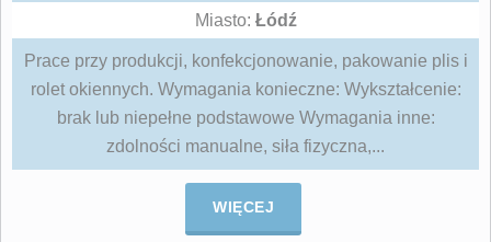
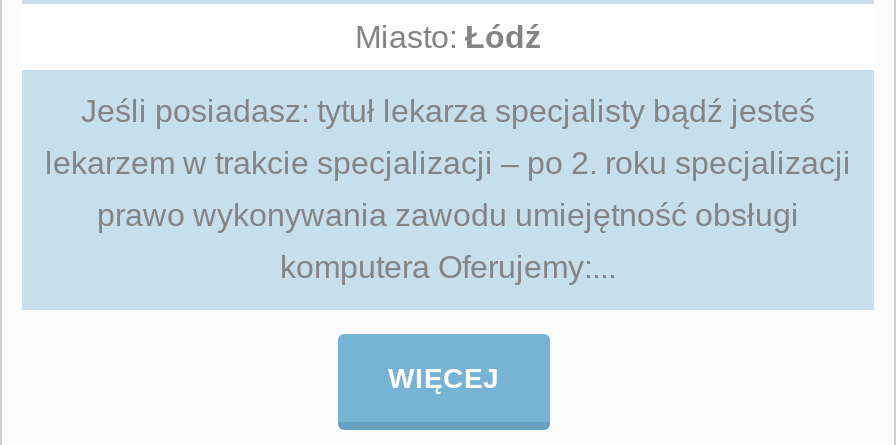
[24,51,467,70] Prace przy produkcji, konfekcjonowanie, pakowanie plis i -> [81,94,815,128] Jeśli posiadasz: tytuł lekarza specjalisty bądź jesteś
[30,80,461,99] rolet okiennych. Wymagania konieczne: Wykształcenie: -> [45,146,851,180] lekarzem w trakcie specjalizacji – po 2. roku specjalizacji
[56,108,435,127] brak lub niepełne podstawowe Wymagania inne: -> [97,198,799,232] prawo wykonywania zawodu umiejętność obsługi
[106,137,385,155] zdolności manualne, siła fizyczna,... -> [280,250,616,284] komputera Oferujemy:...

